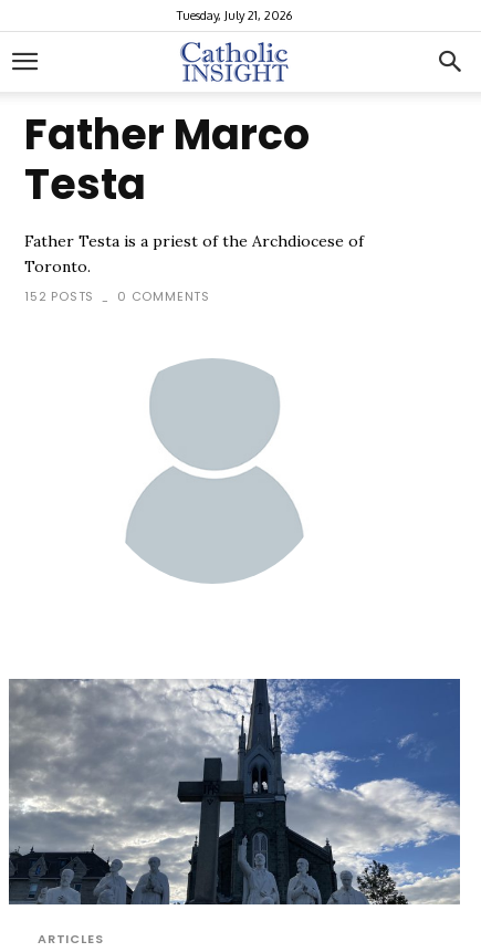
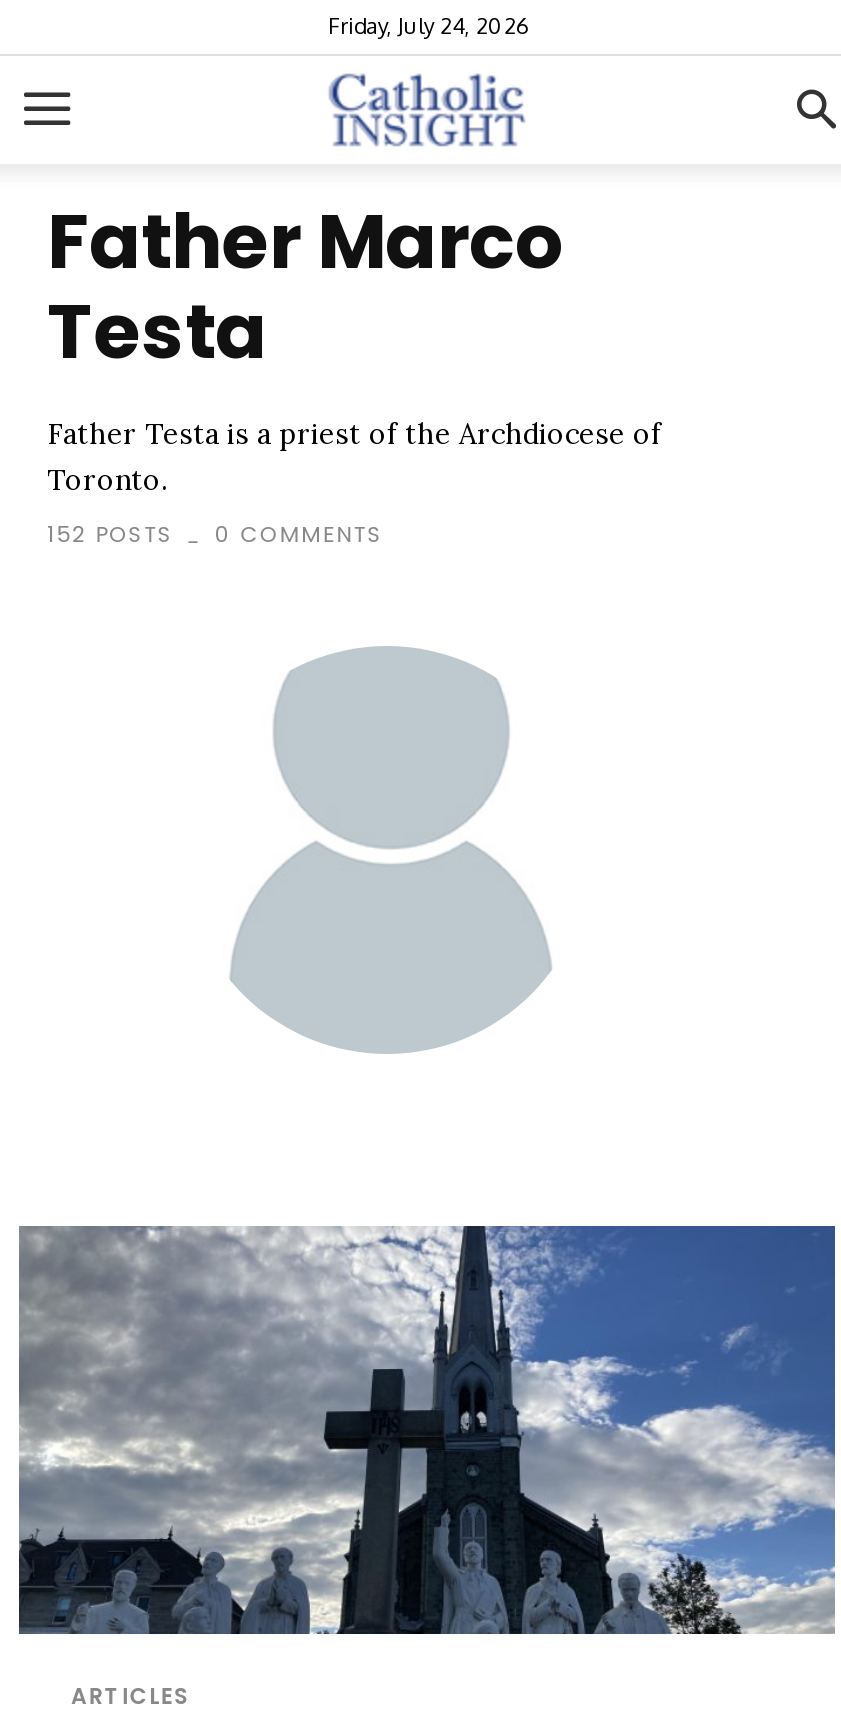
[177,8,292,23] Tuesday, July 21, 2026 -> [328,12,526,40] Friday, July 24, 2026

